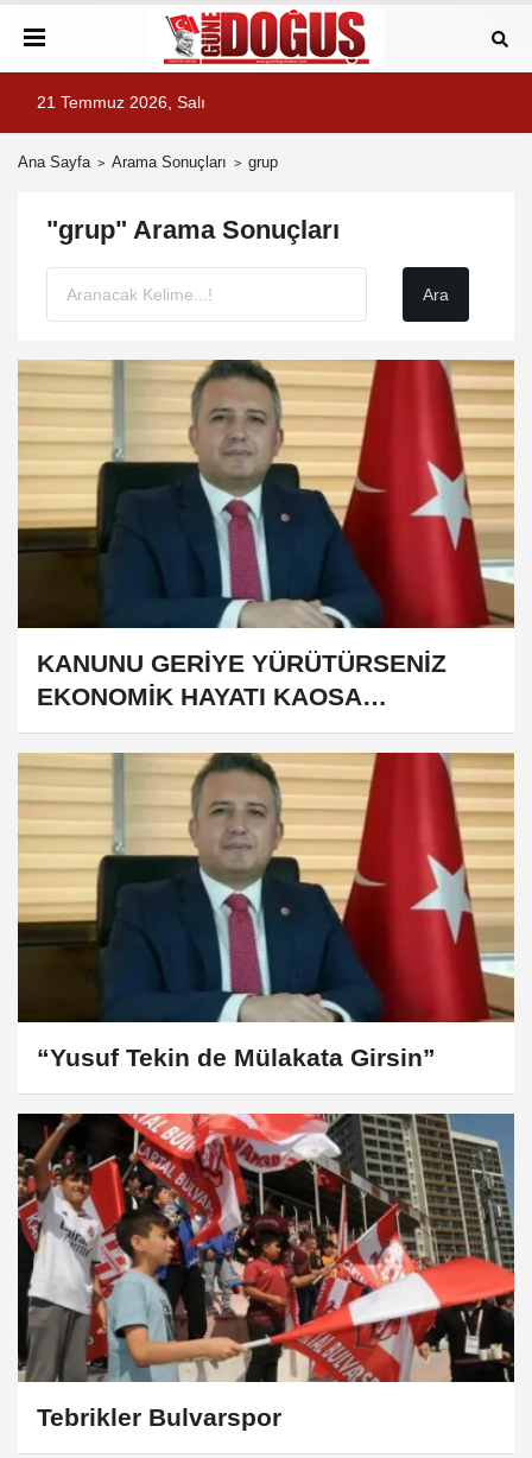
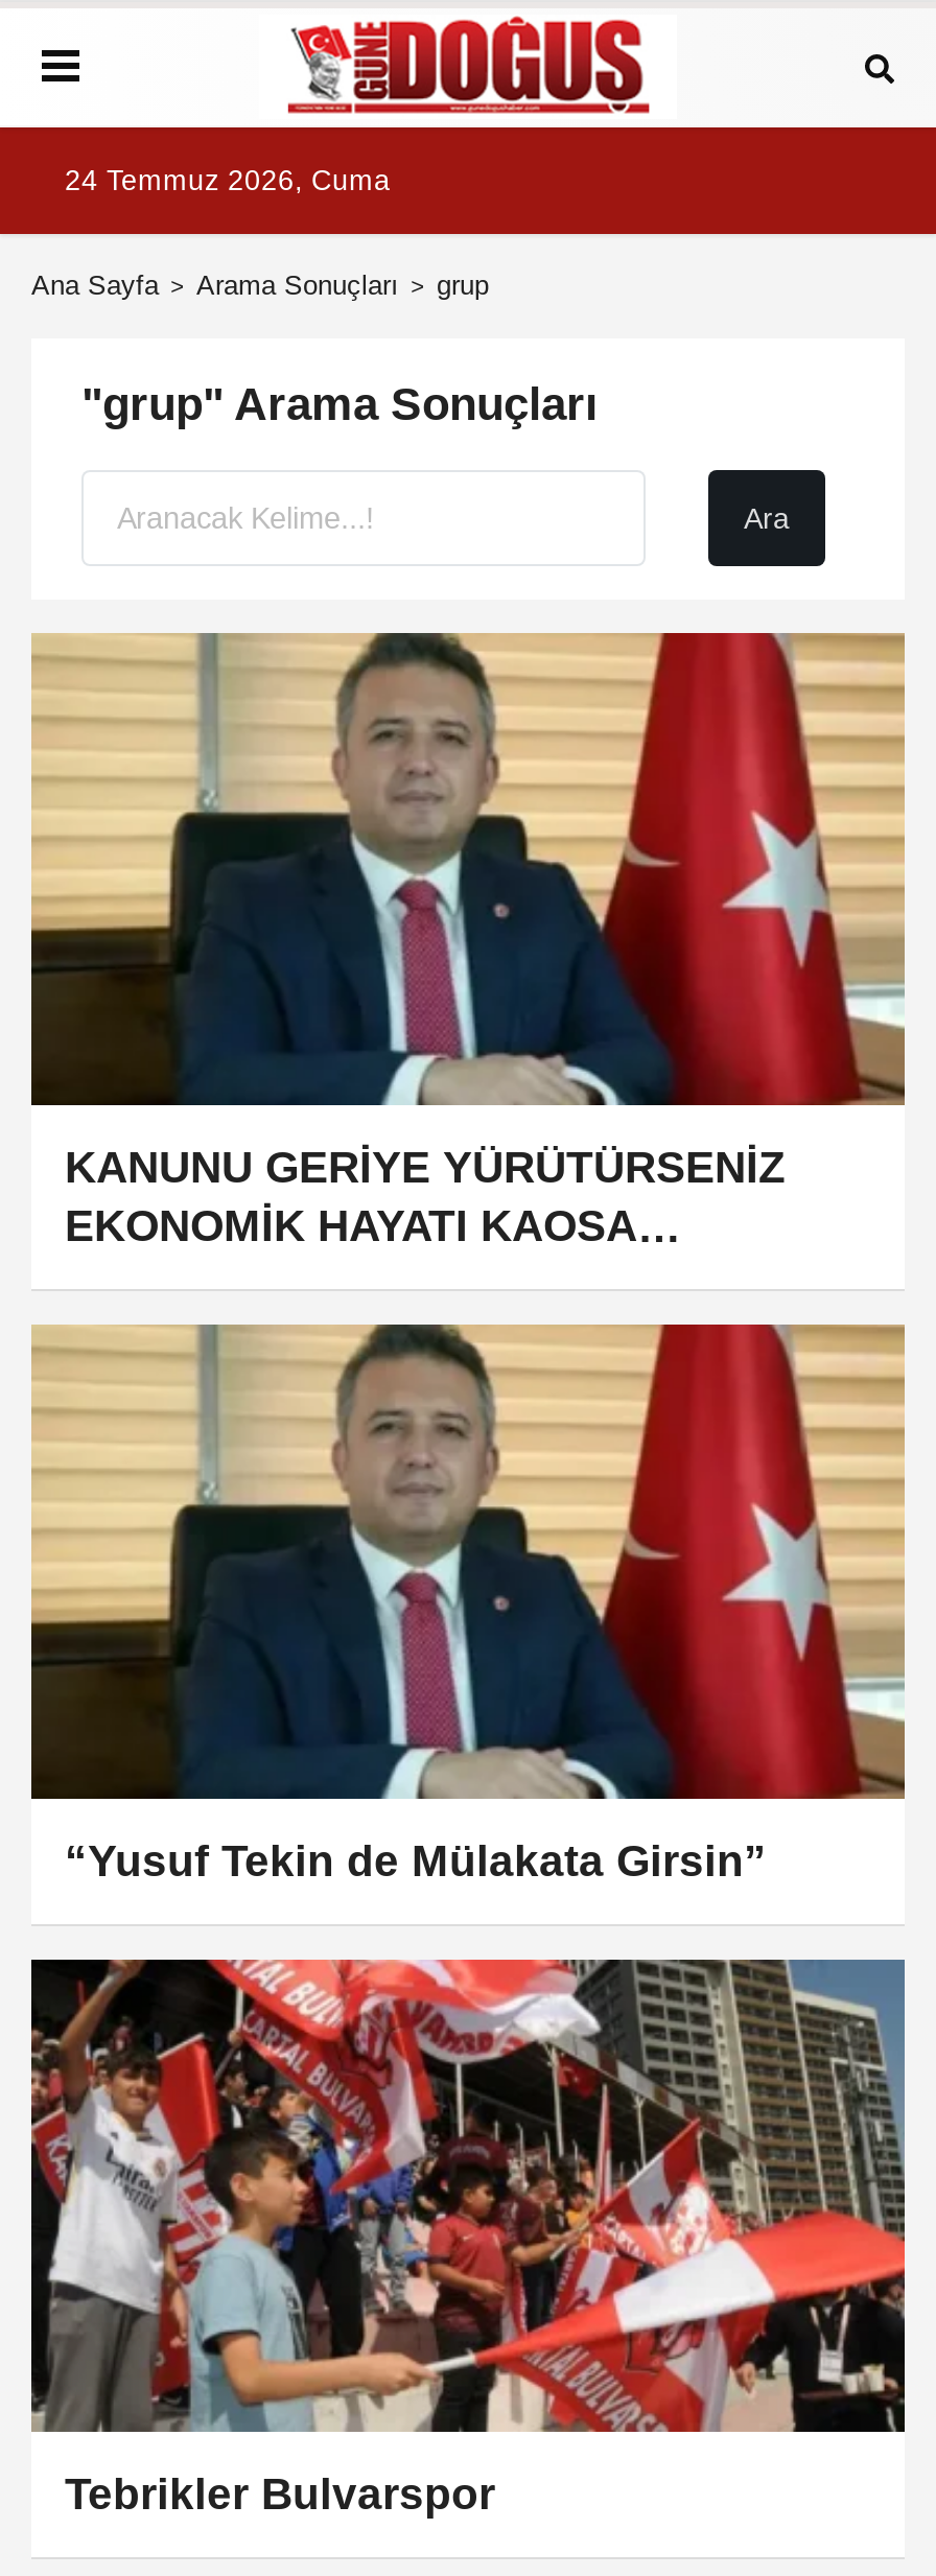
[37,94,205,112] 21 Temmuz 2026, Salı -> [65,165,391,196] 24 Temmuz 2026, Cuma

